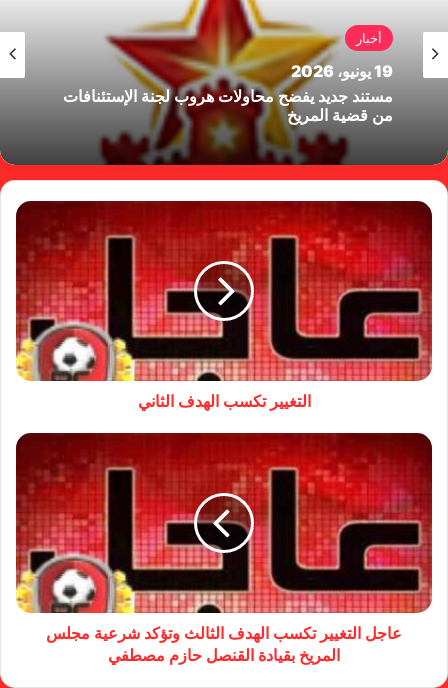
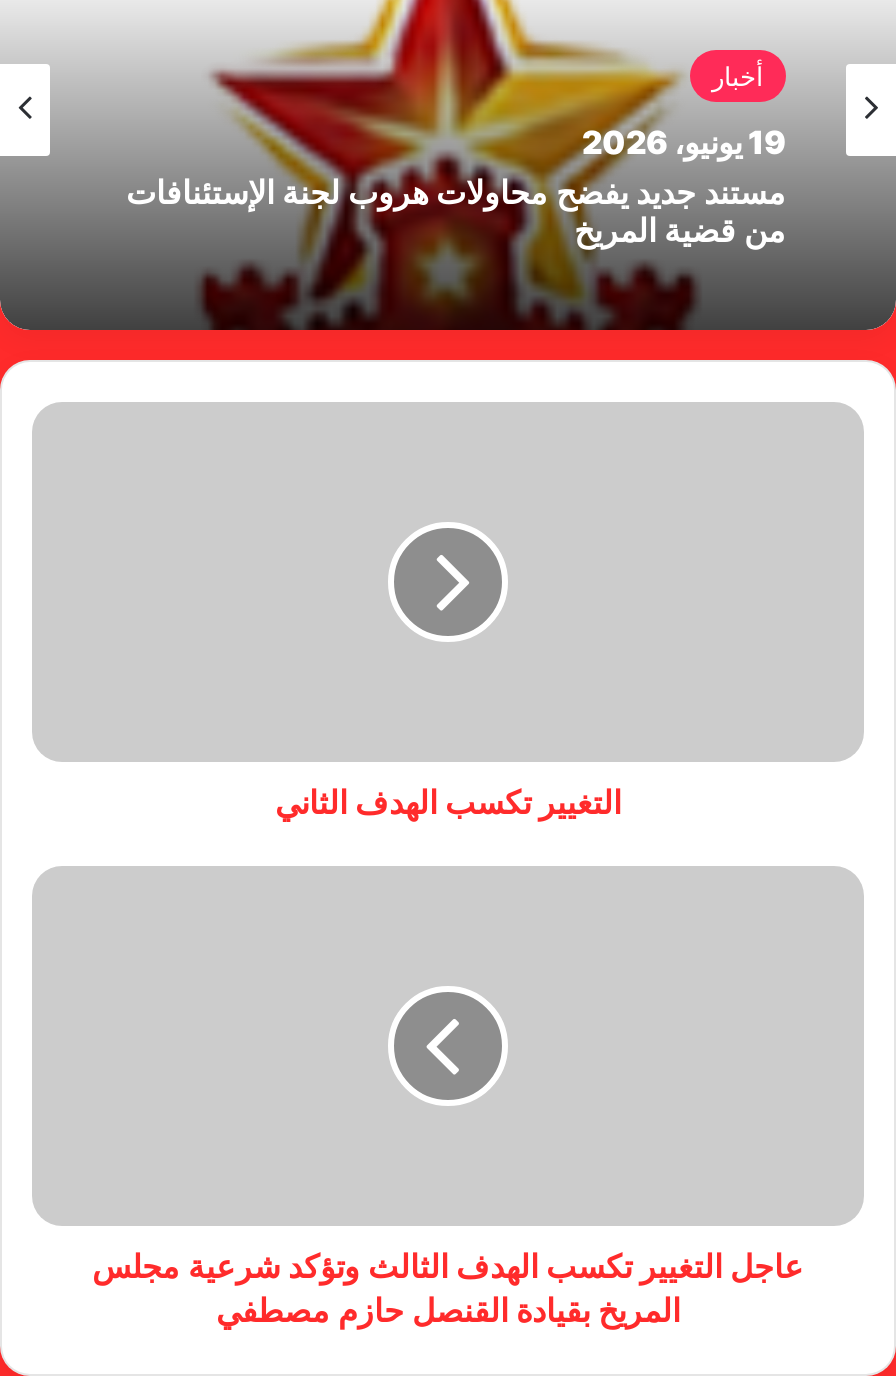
[15,200,433,382] [image] -> none
[15,432,433,614] [image] -> none

